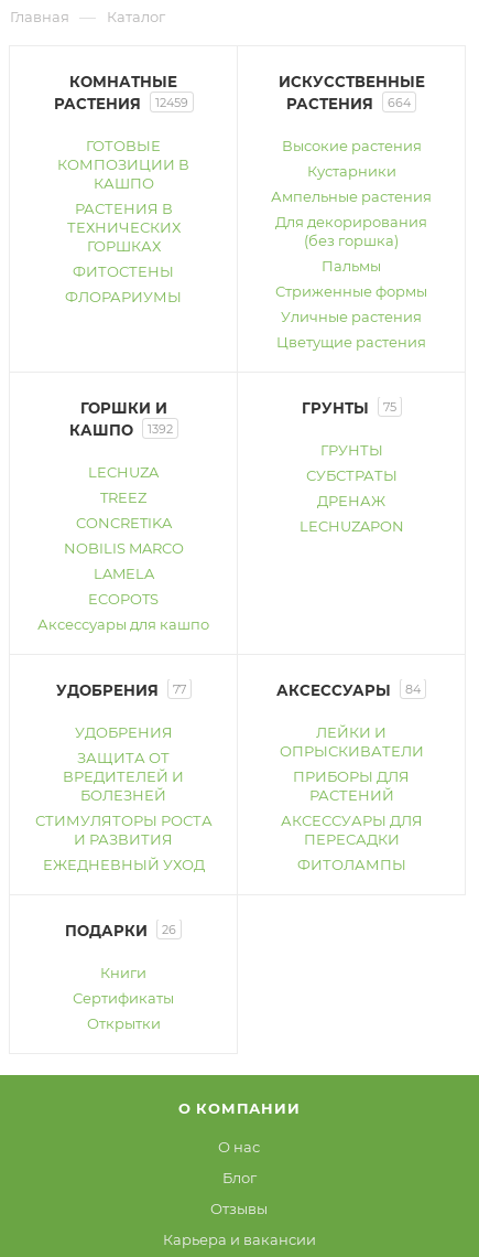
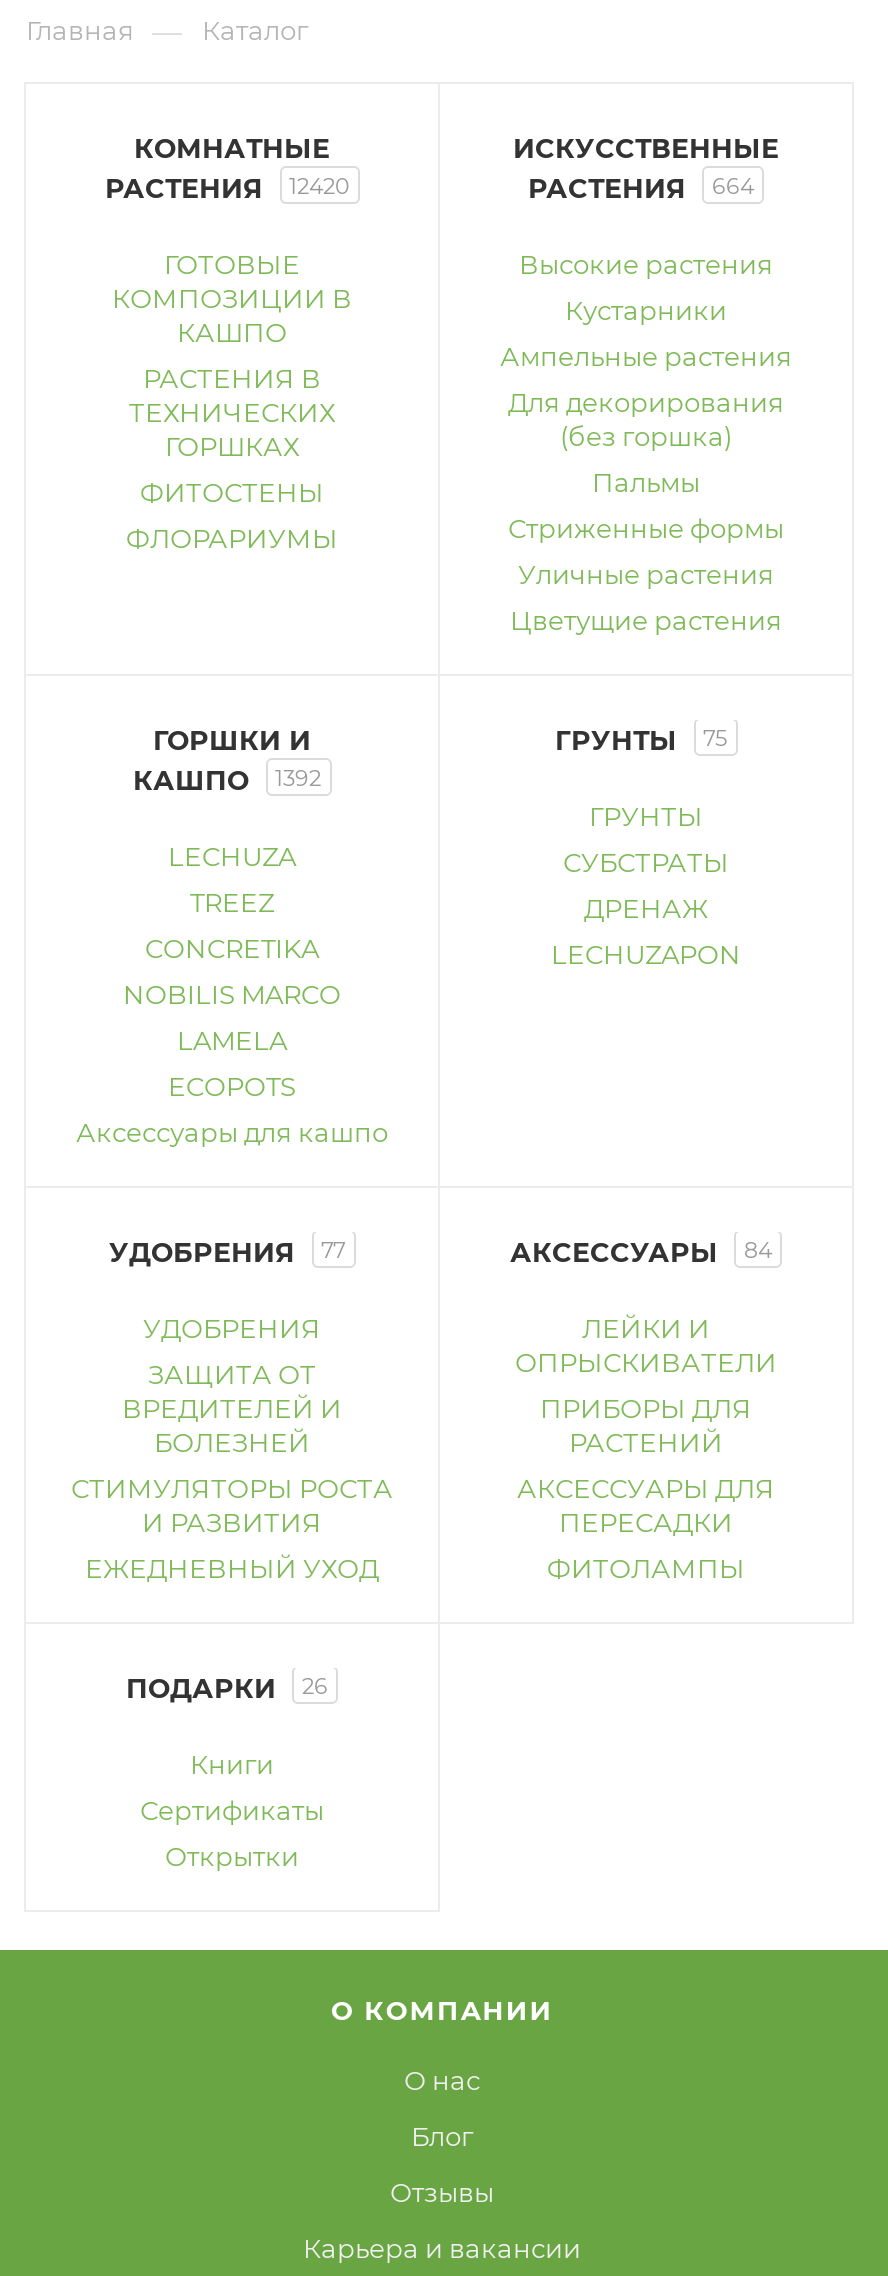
[53,95,188,112] РАСТЕНИЯ 12459 -> [105,172,349,204] РАСТЕНИЯ 12420

